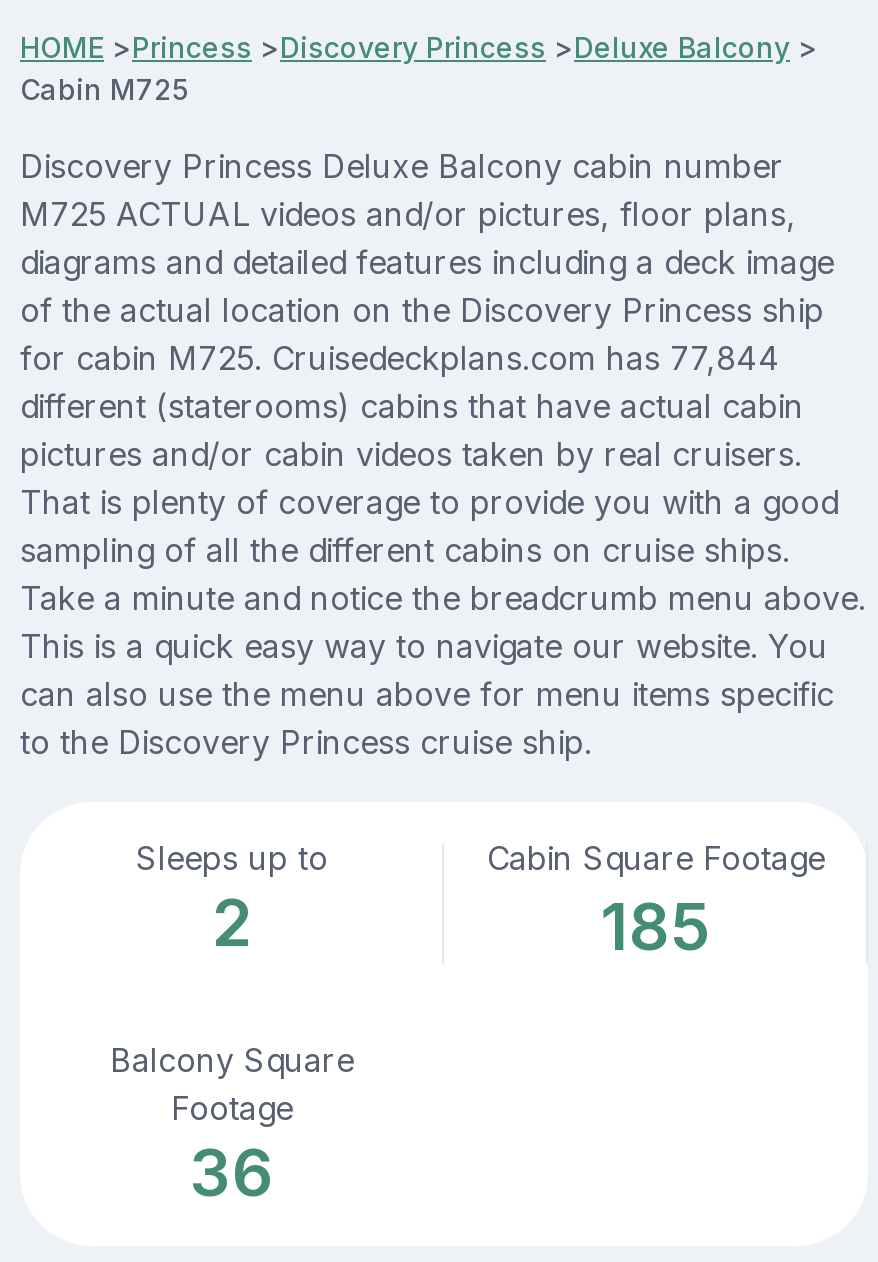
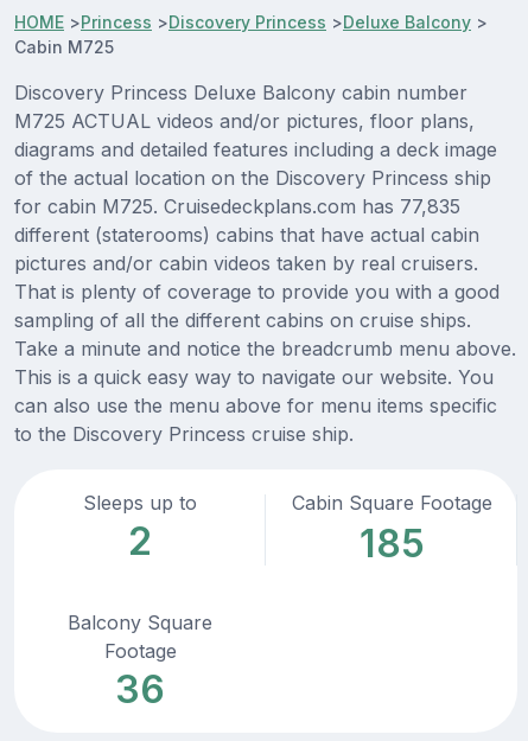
[20,339,780,379] for cabin M725. Cruisedeckplans.com has 77,844 -> [14,195,460,219] for cabin M725. Cruisedeckplans.com has 77,835

